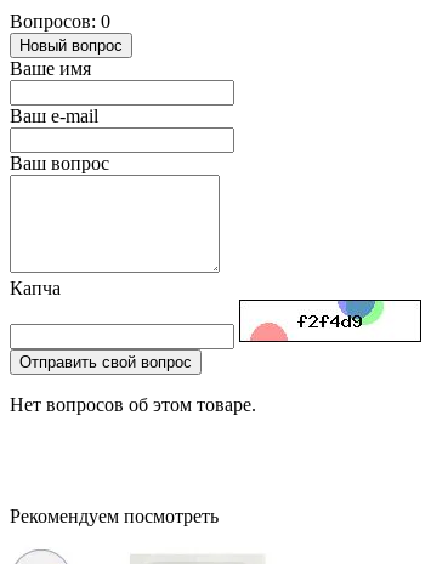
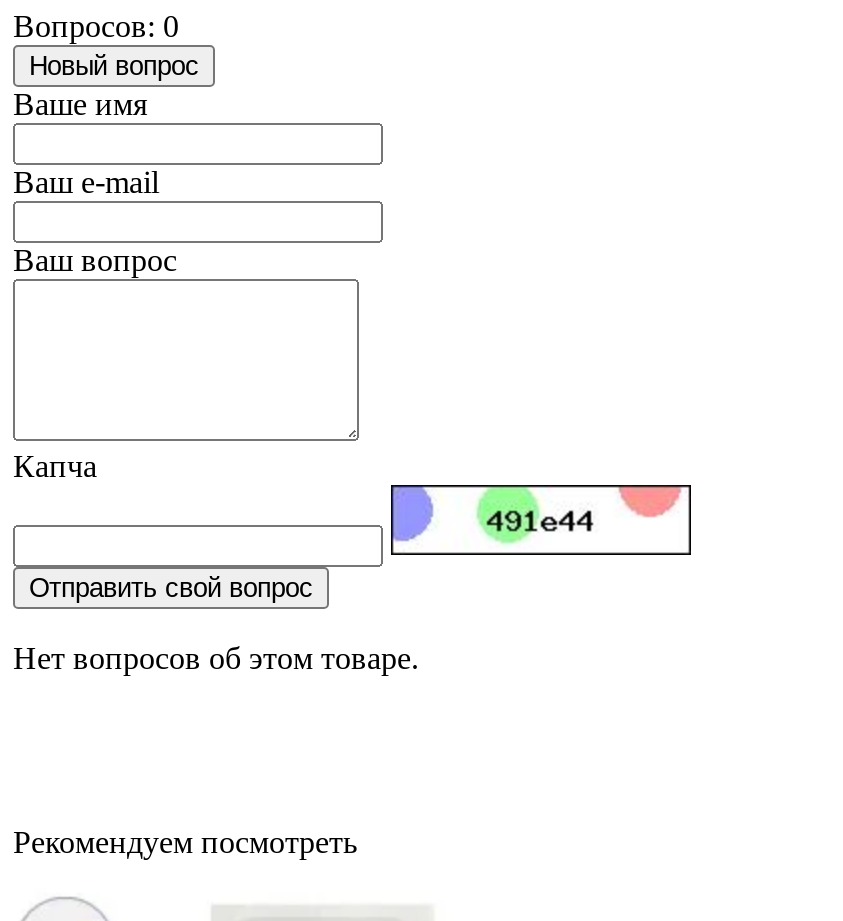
[238,298,418,342] [image] -> [389,483,687,555] [image]

